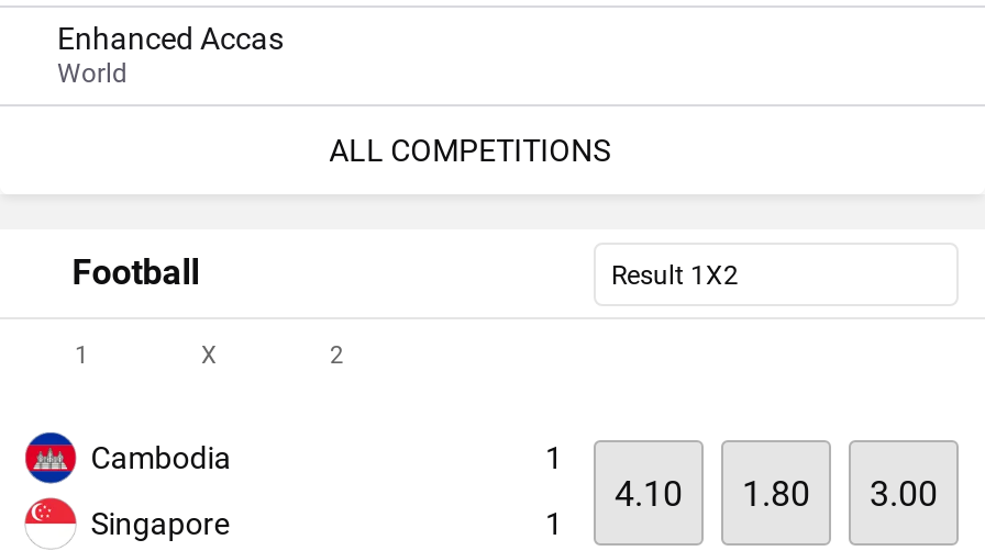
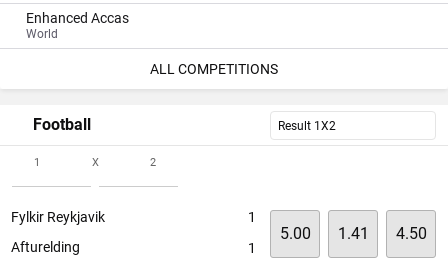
[91,439,231,475] Cambodia -> [11,209,105,225] Fylkir Reykjavik
[615,472,938,514] 4.10 | 1.80 | 3.00 -> [279,224,426,243] 5.00 | 1.41 | 4.50
[91,505,229,540] Singapore -> [11,239,80,255] Afturelding

